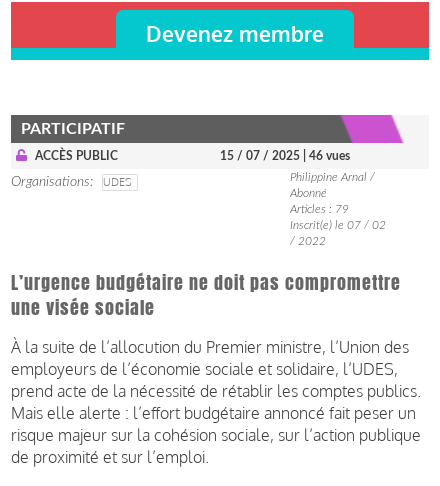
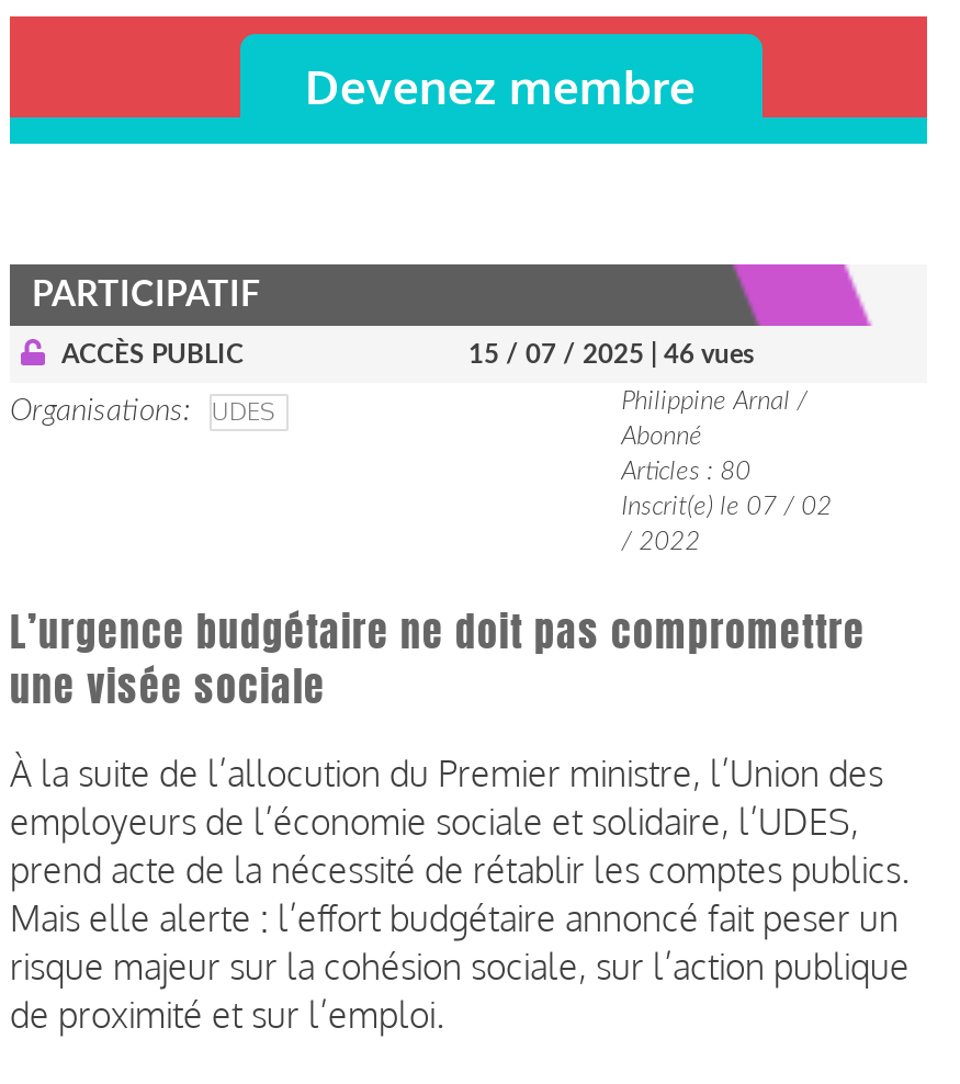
[290,203,349,215] Articles : 79 -> [621,457,751,483] Articles : 80

